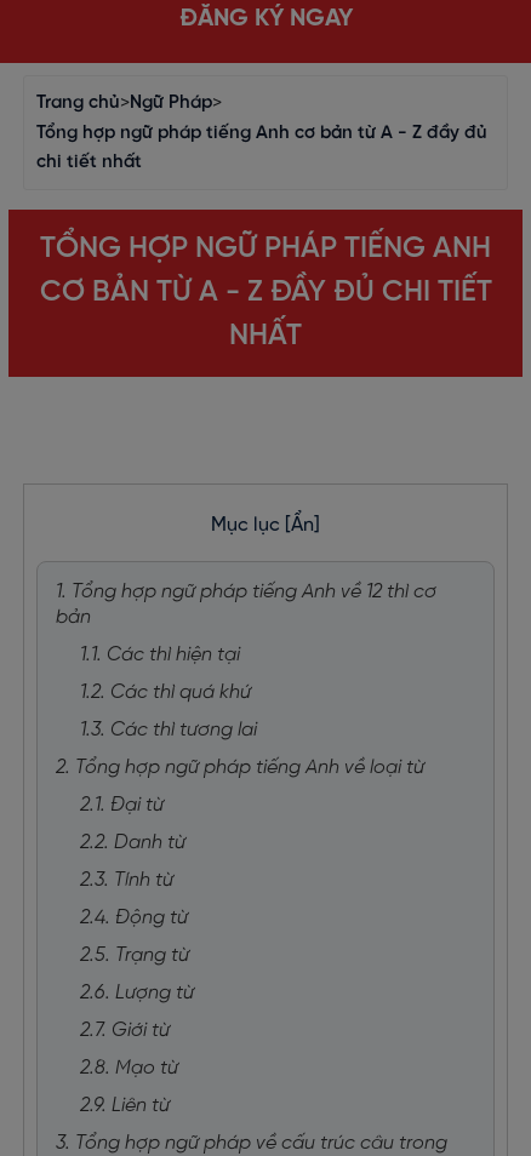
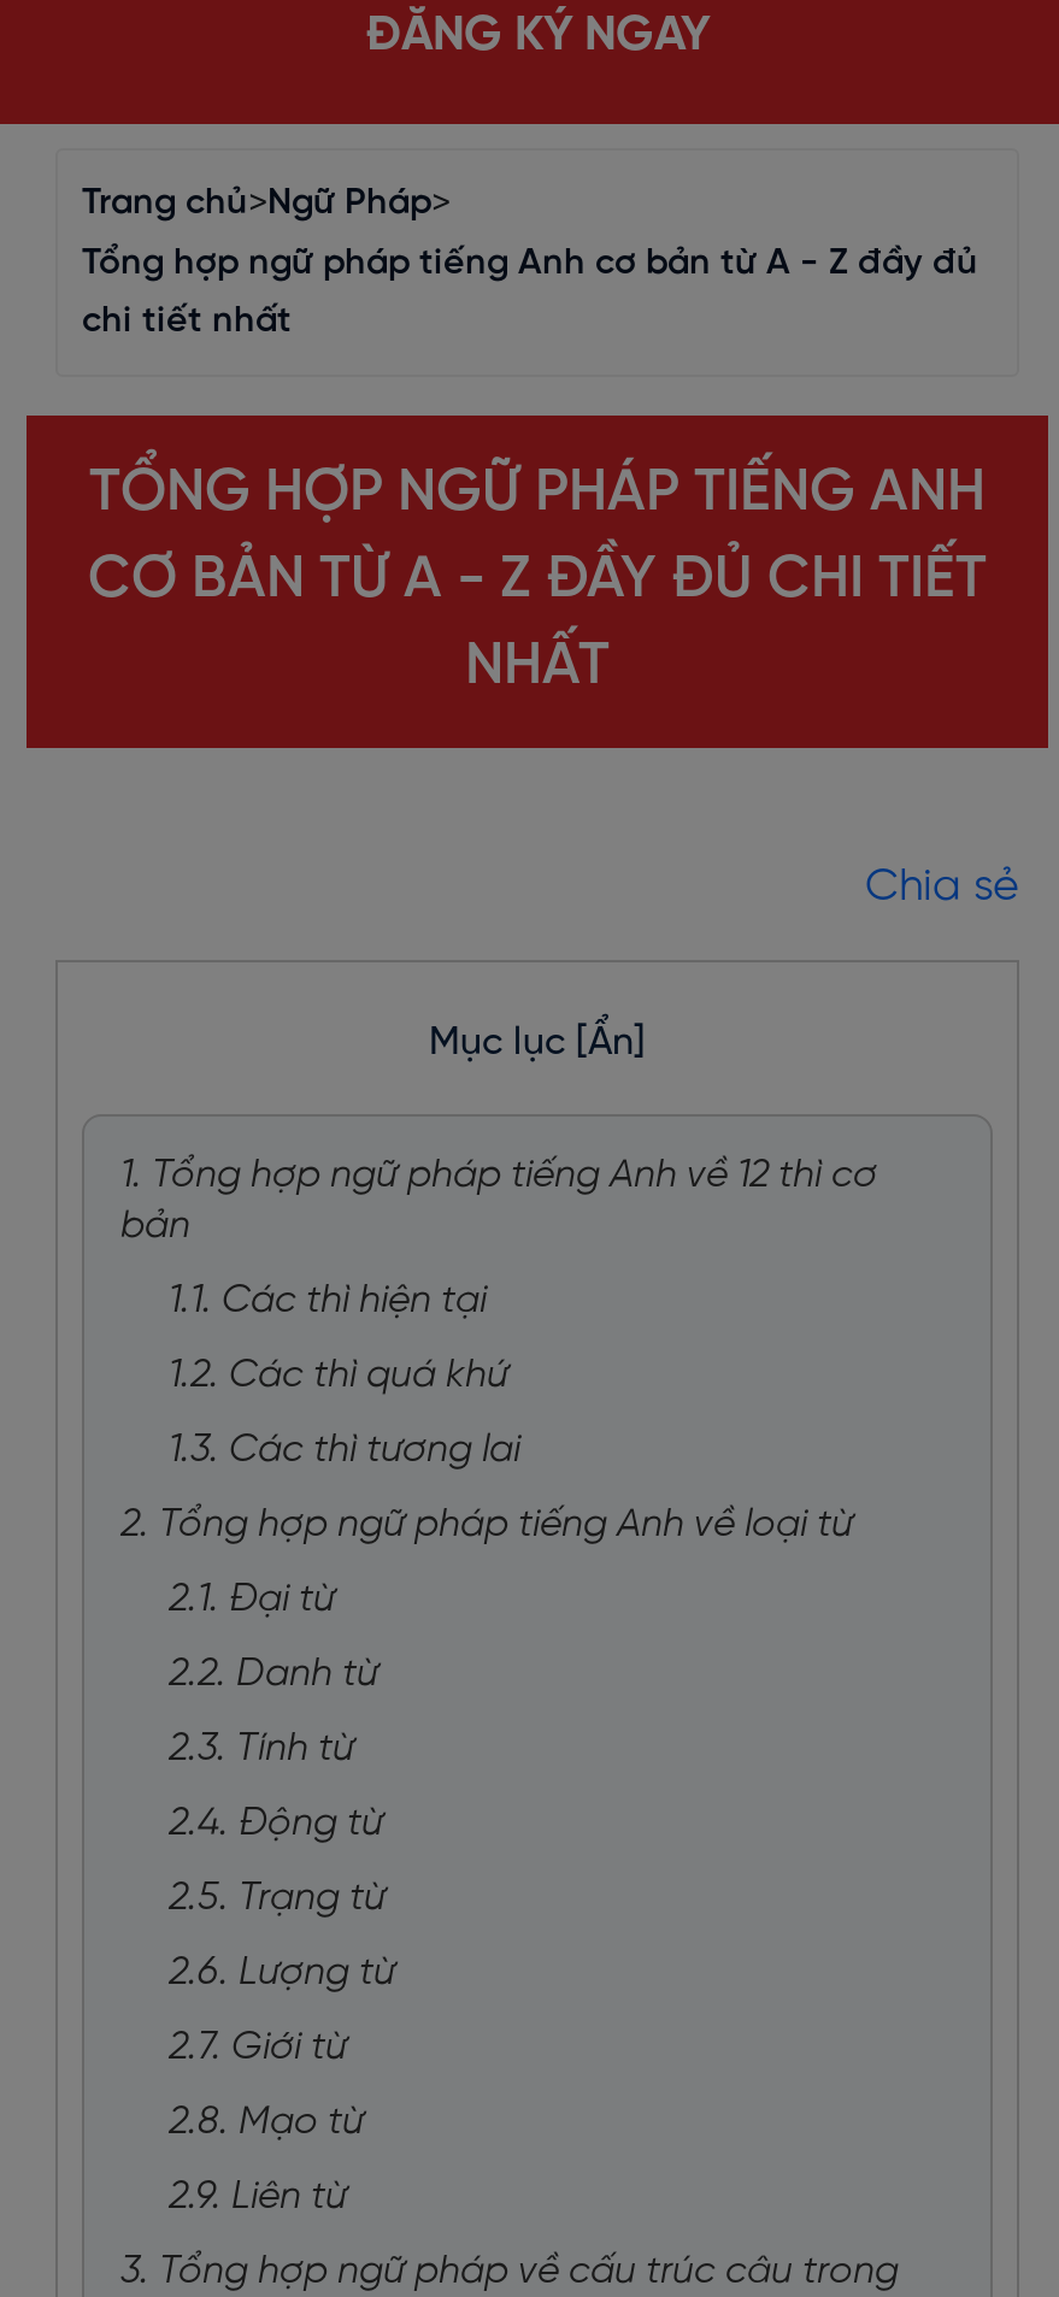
none -> [865,864,1019,912] Chia sẻ

